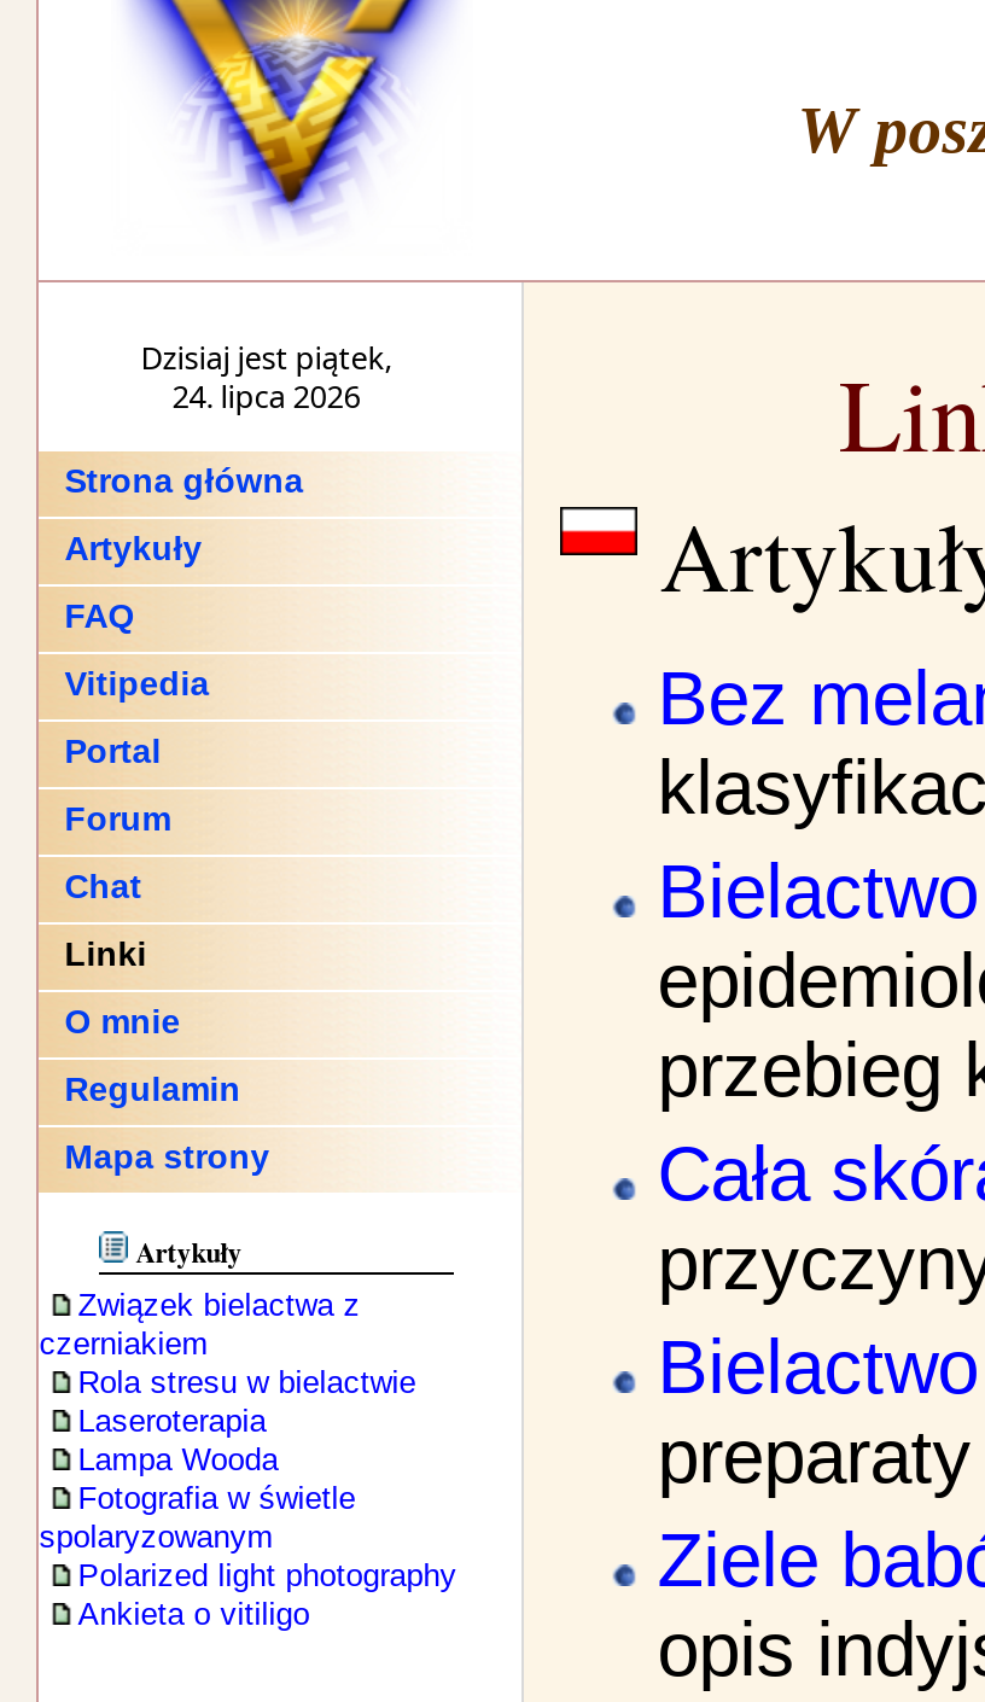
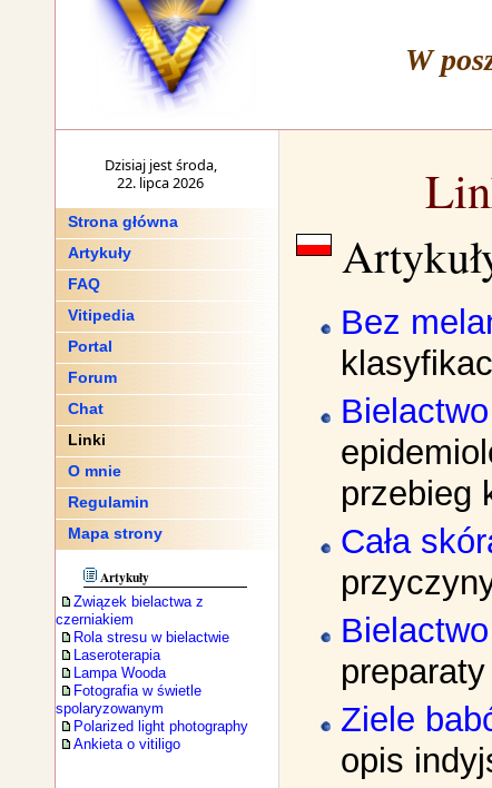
[141,335,392,378] Dzisiaj jest piątek, -> [104,154,217,174] Dzisiaj jest środa,
[172,373,360,417] 24. lipca 2026 -> [117,172,204,192] 22. lipca 2026

